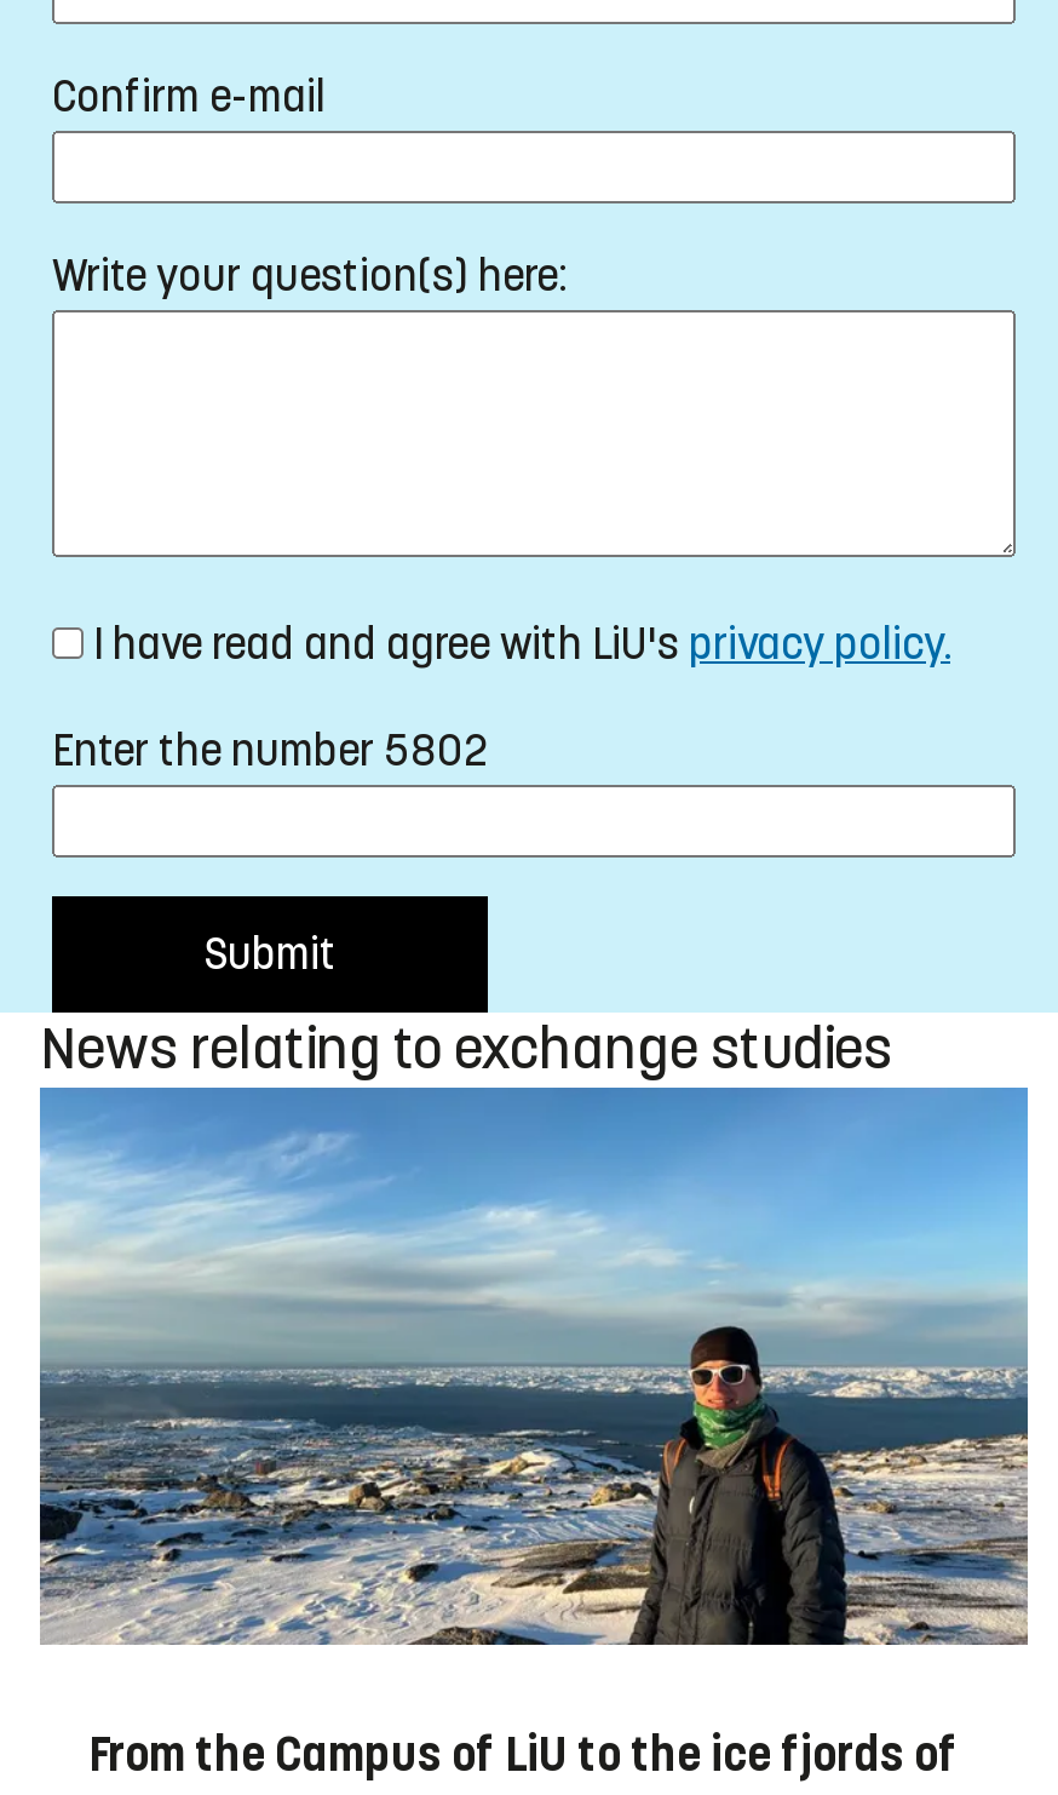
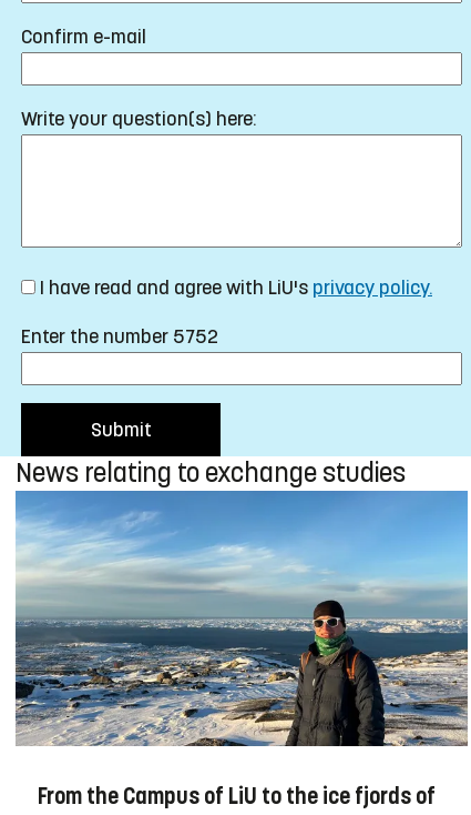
[52,725,488,779] Enter the number 5802 -> [21,325,218,349] Enter the number 5752

